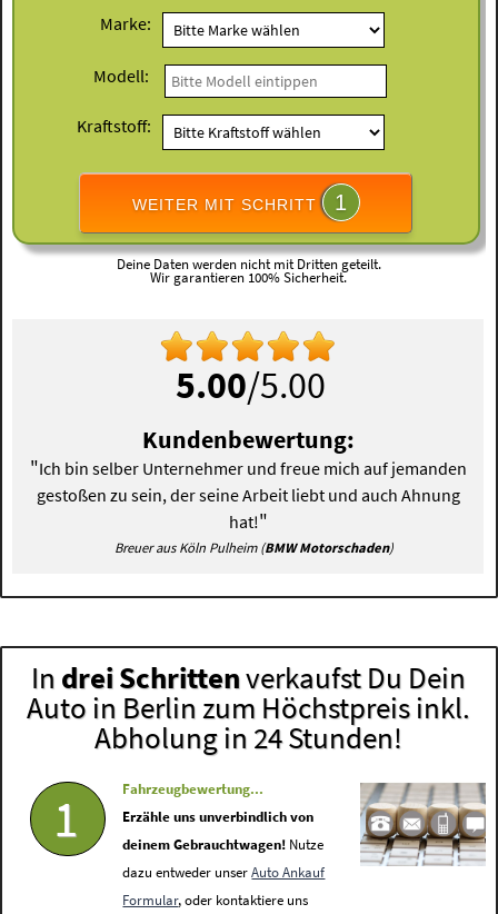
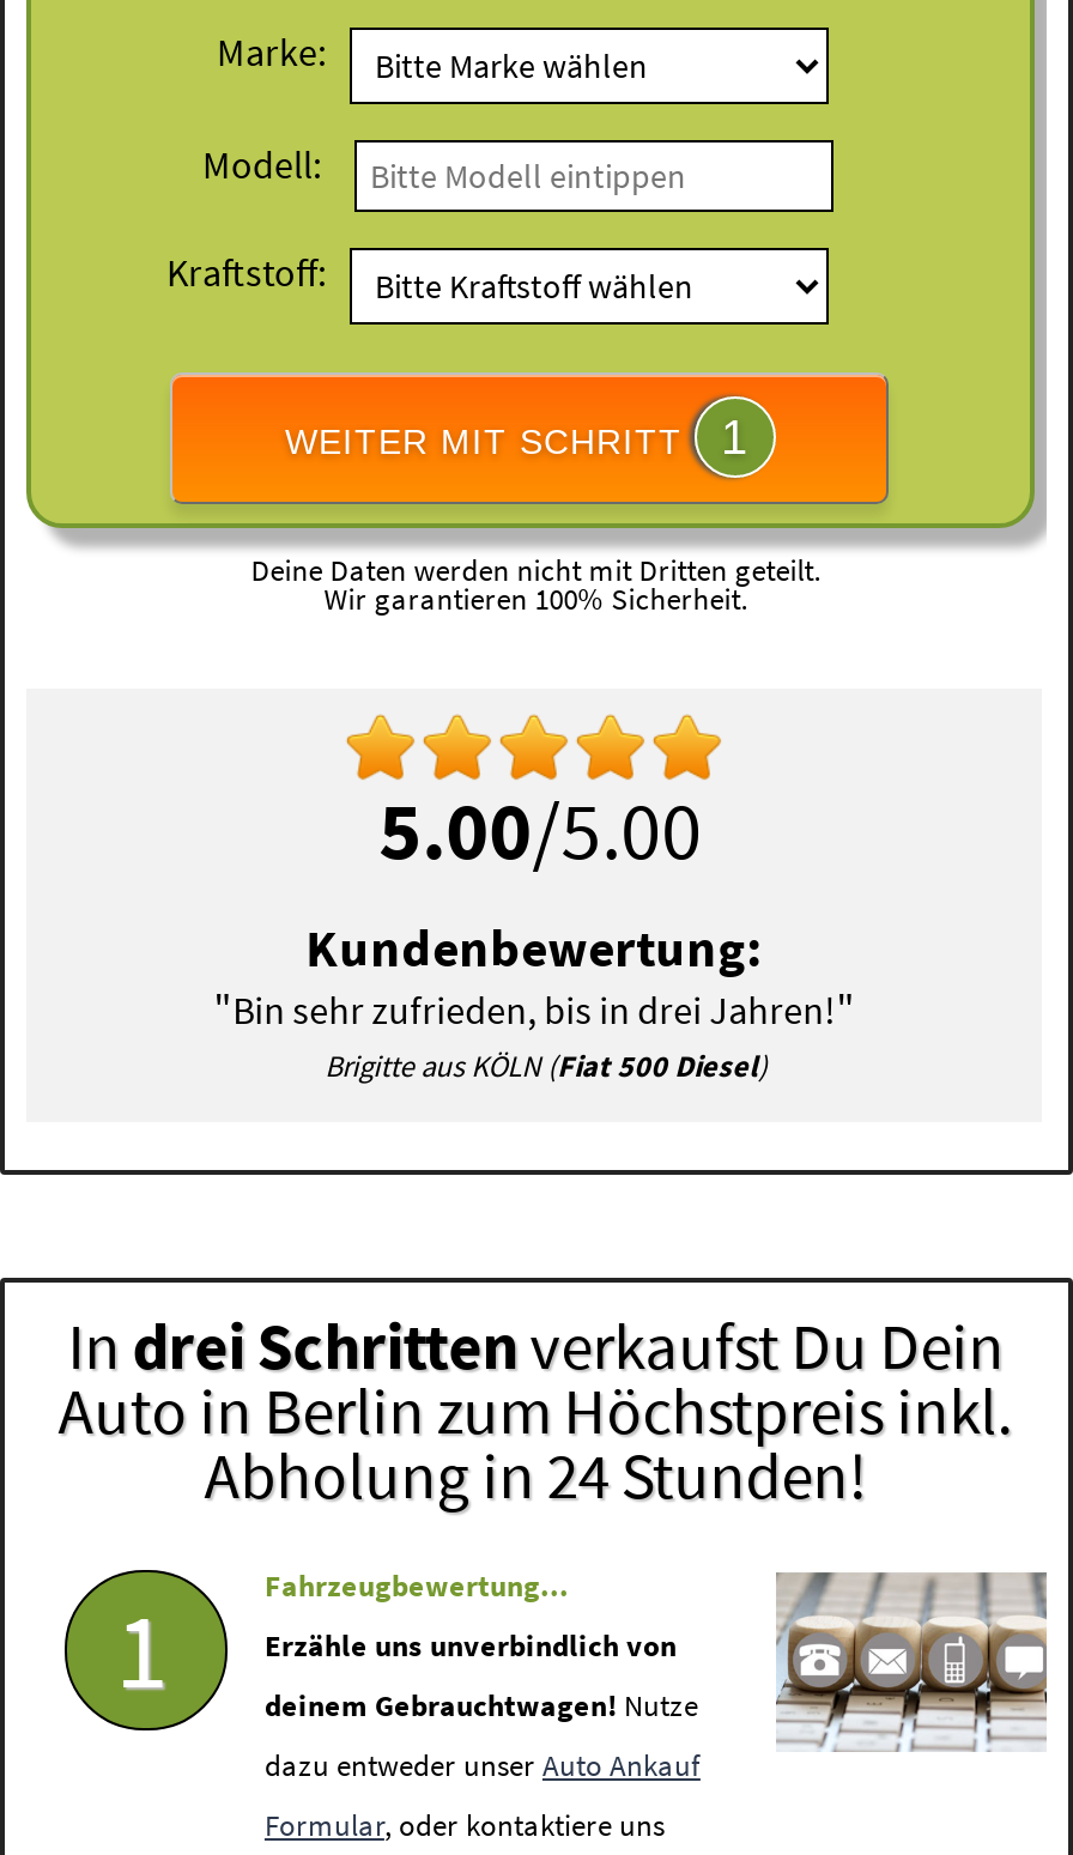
[30,455,466,556] "Ich bin selber Unternehmer und freue mich auf jemanden | gestoßen zu sein, der seine Arbeit liebt und auch Ahnung | hat!" | Breuer aus Köln Pulheim (BMW Motorschaden) -> [213,982,855,1085] "Bin sehr zufrieden, bis in drei Jahren!" | Brigitte aus KÖLN (Fiat 500 Diesel)

